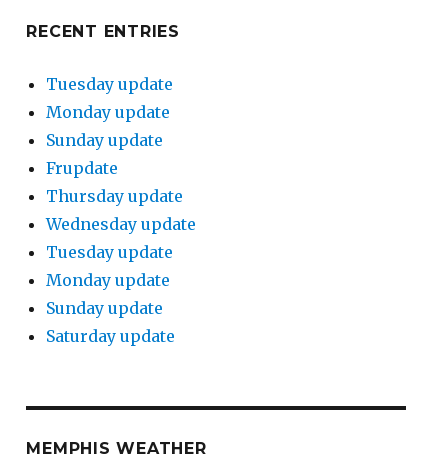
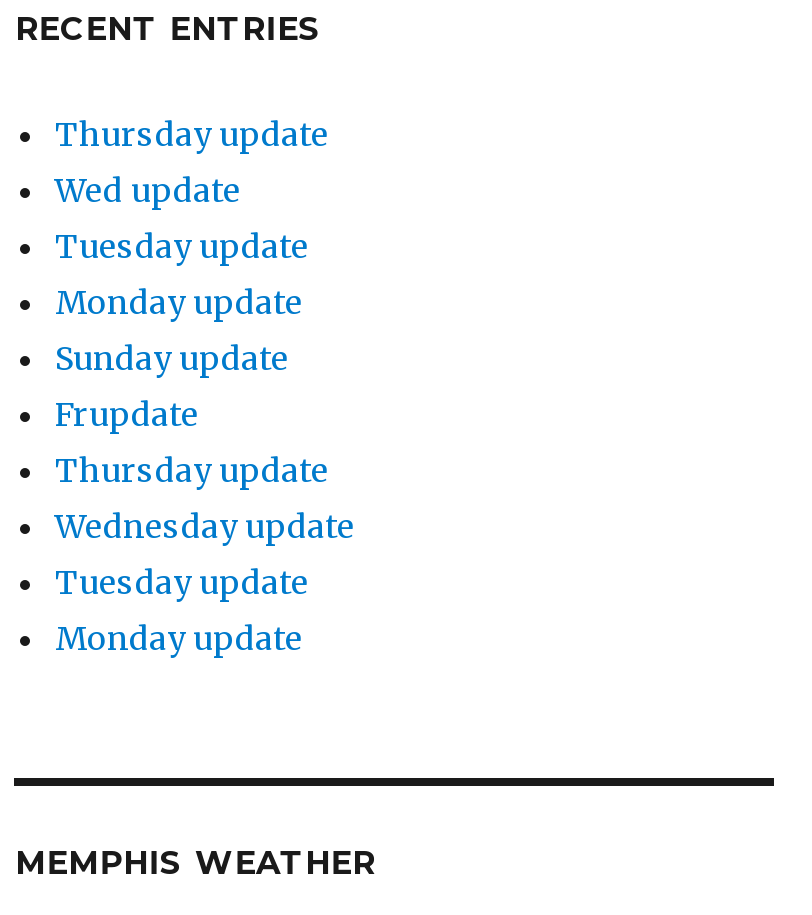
none -> [55,114,329,210] Thursday update | Wed update
moved [46,74,196,290] -> [55,226,355,658]: Tuesday update | Monday update | Sunday update | Frupdate | Thursday update | Wednesday update | Tuesday update | Monday update
[46,298,175,346] Sunday update | Saturday update -> none

